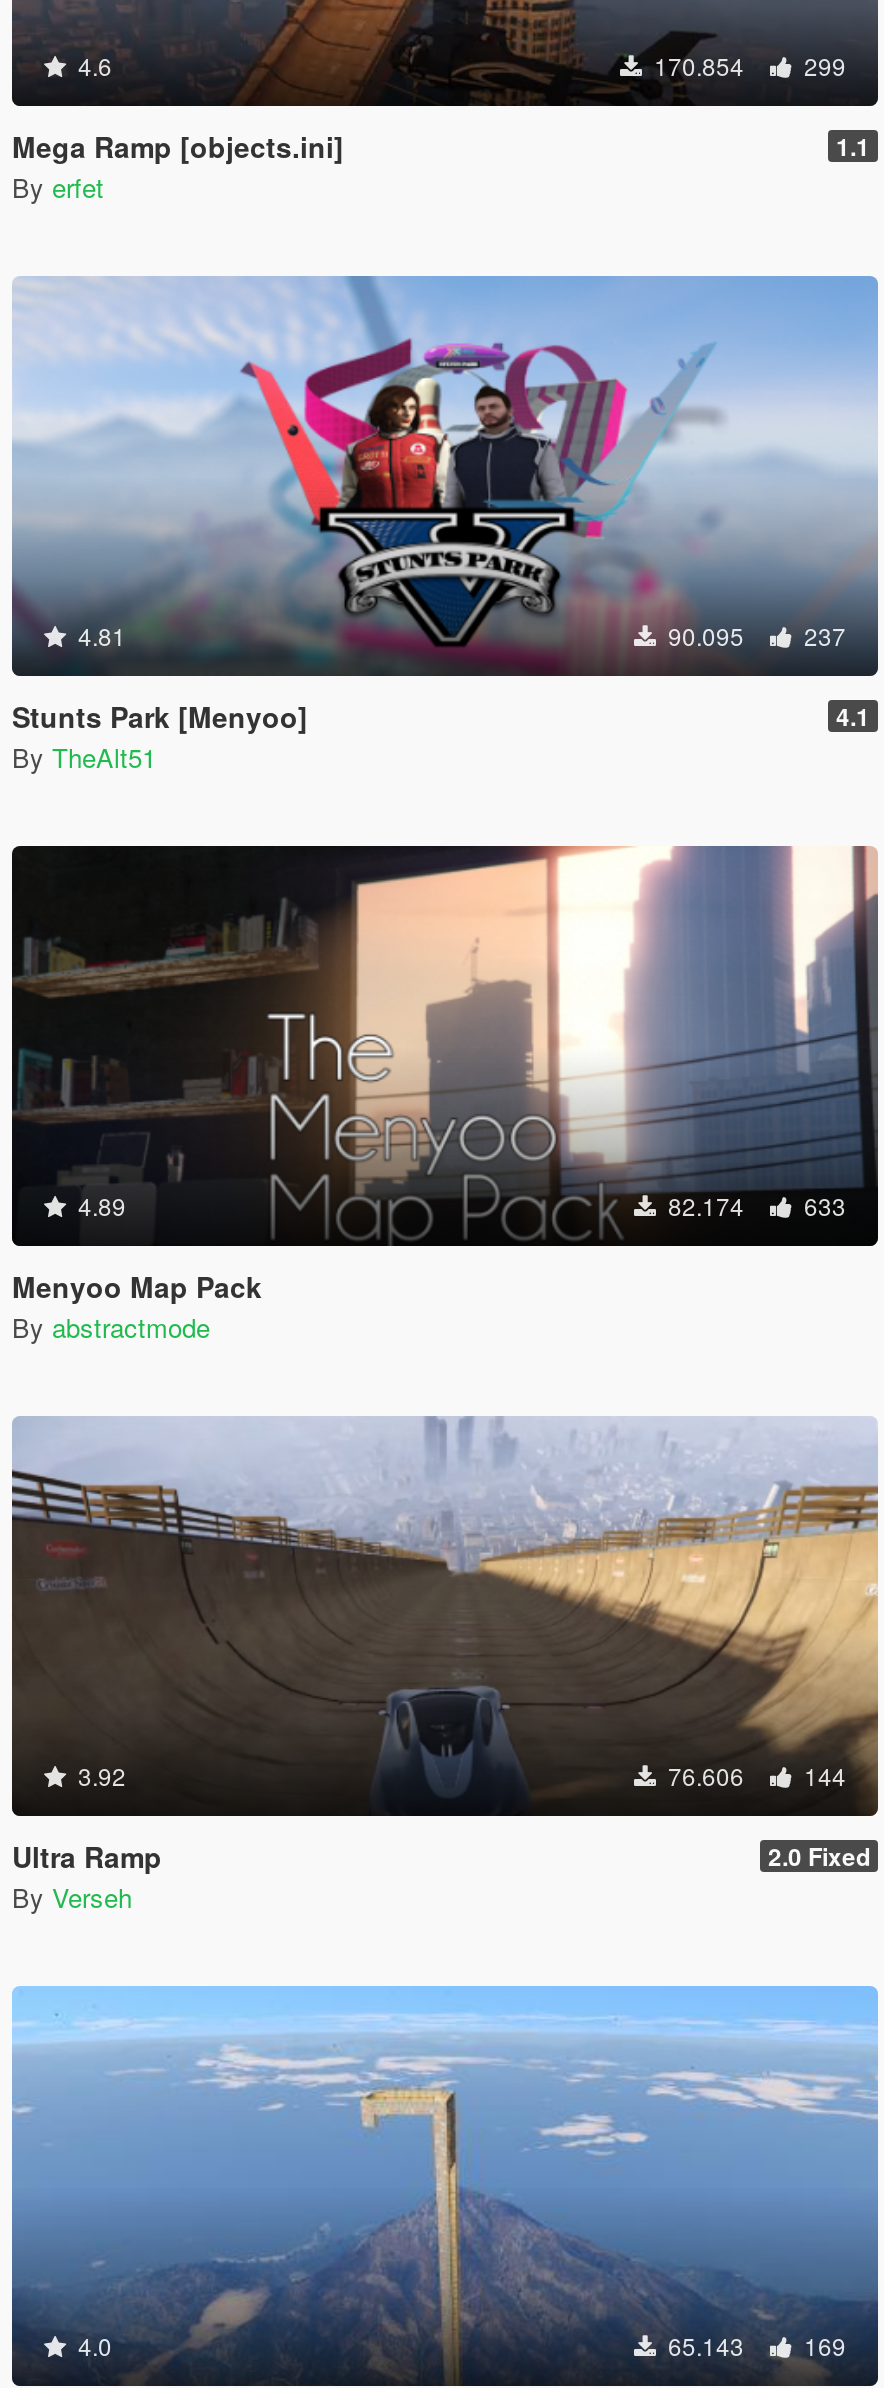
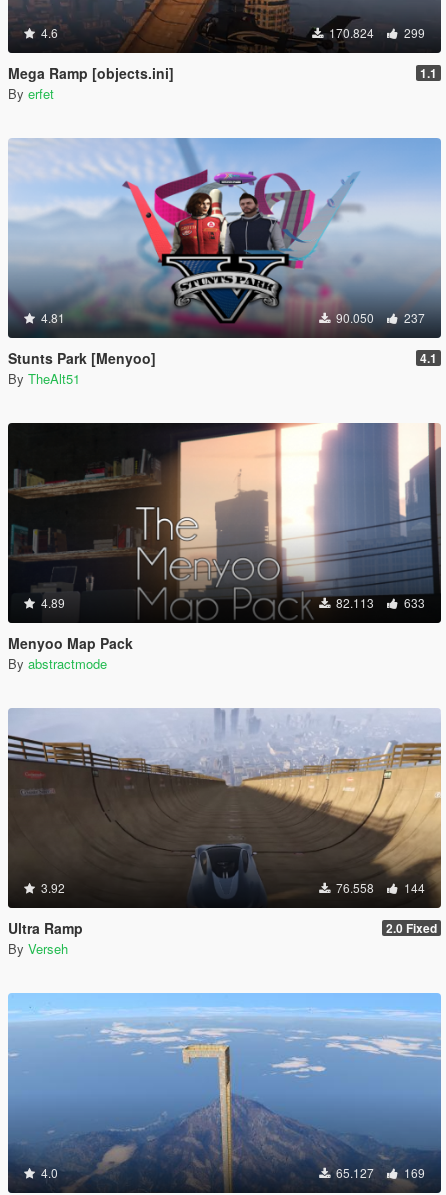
[648,48,846,82] 170.854 299 -> [326,24,425,41] 170.824 299
[662,618,846,652] 90.095 237 -> [333,309,425,326] 90.050 237
[662,1188,846,1222] 82.174 633 -> [333,594,425,611] 82.113 633
[662,1758,846,1792] 76.606 144 -> [333,879,425,896] 76.558 144
[662,2328,846,2362] 65.143 169 -> [333,1164,425,1181] 65.127 169

